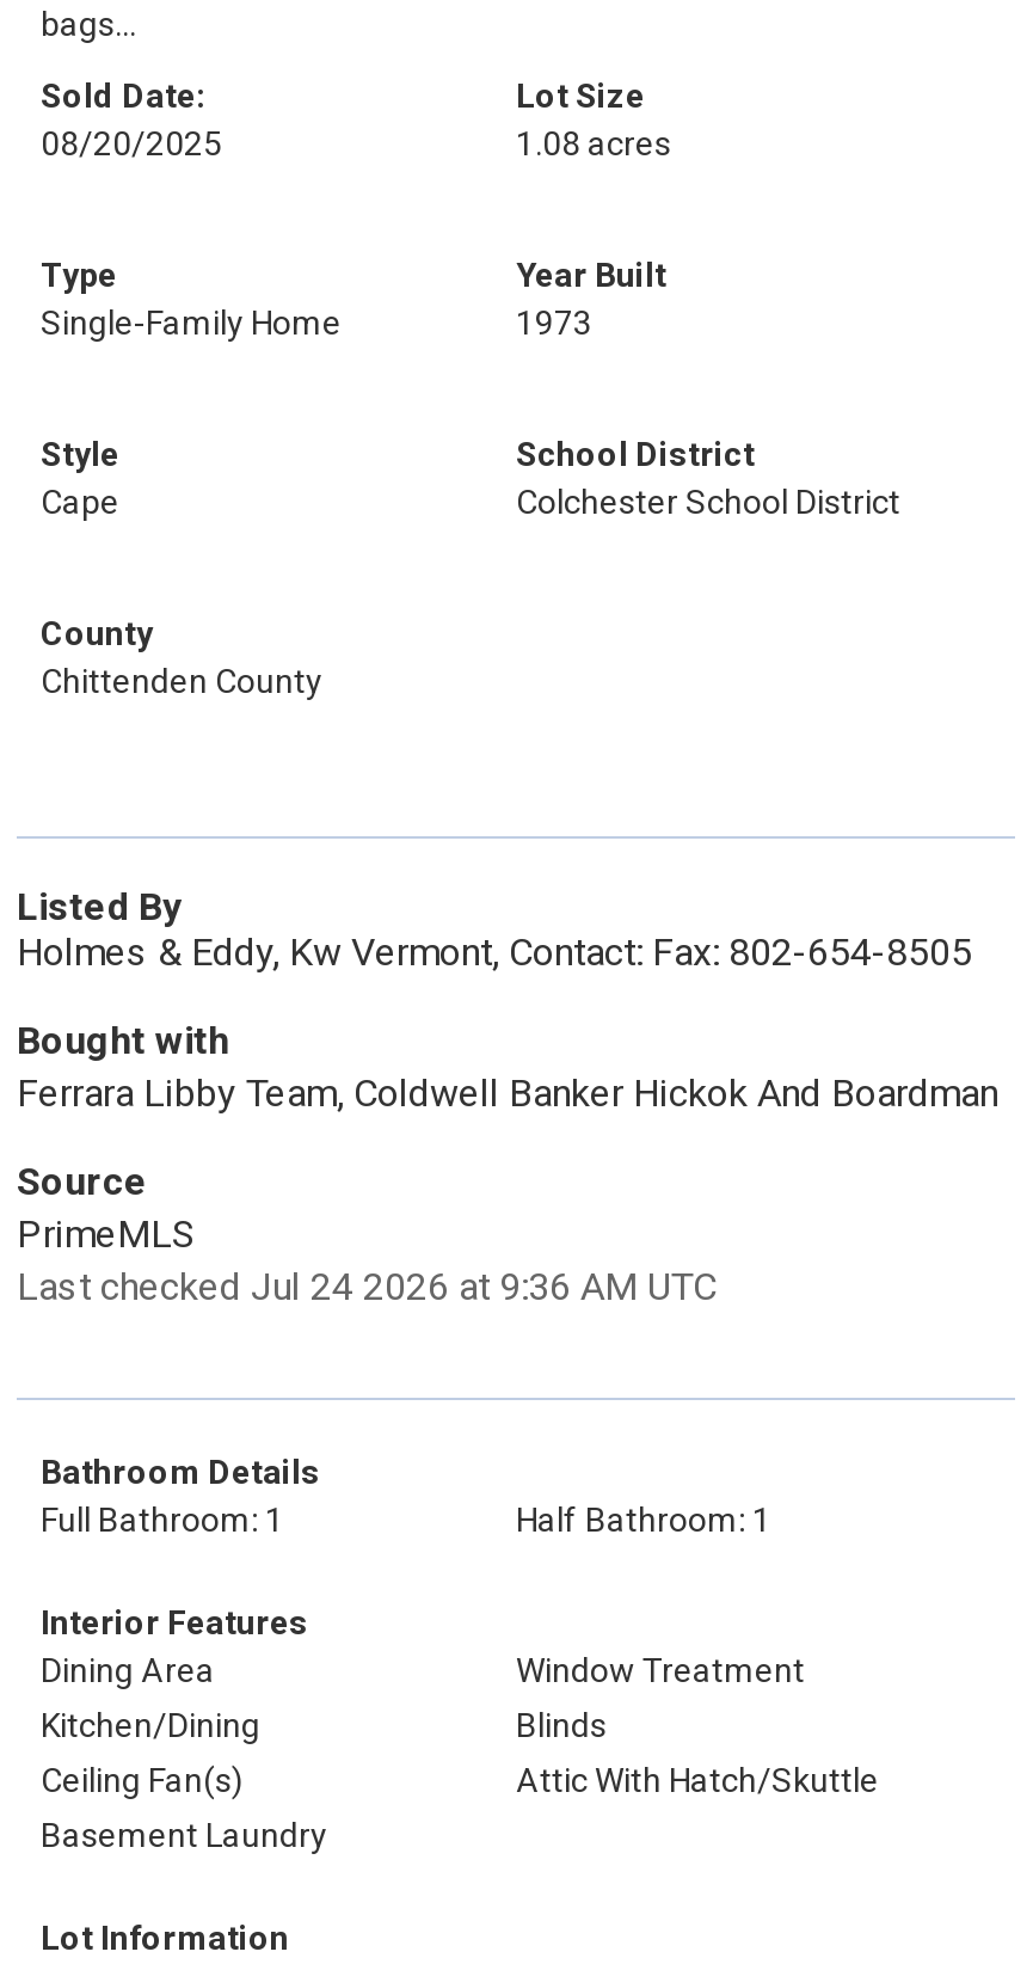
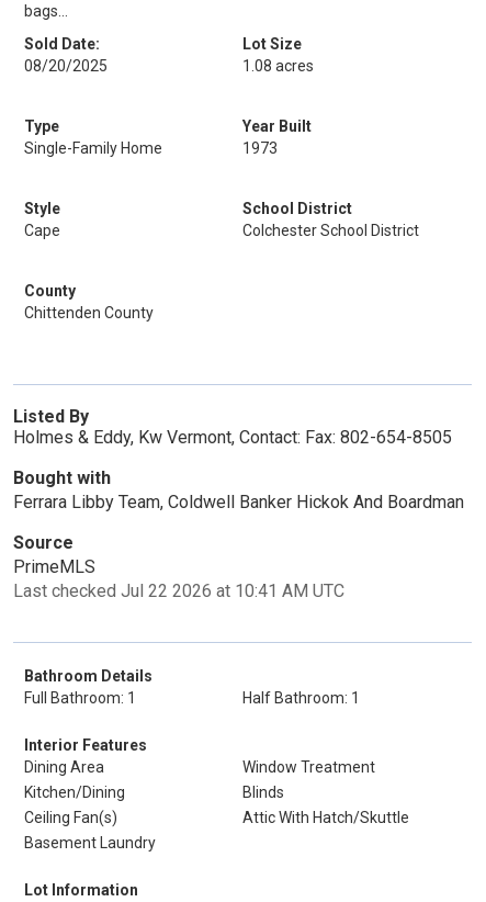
[17,1264,717,1309] Last checked Jul 24 2026 at 9:36 AM UTC -> [13,580,344,601] Last checked Jul 22 2026 at 10:41 AM UTC

